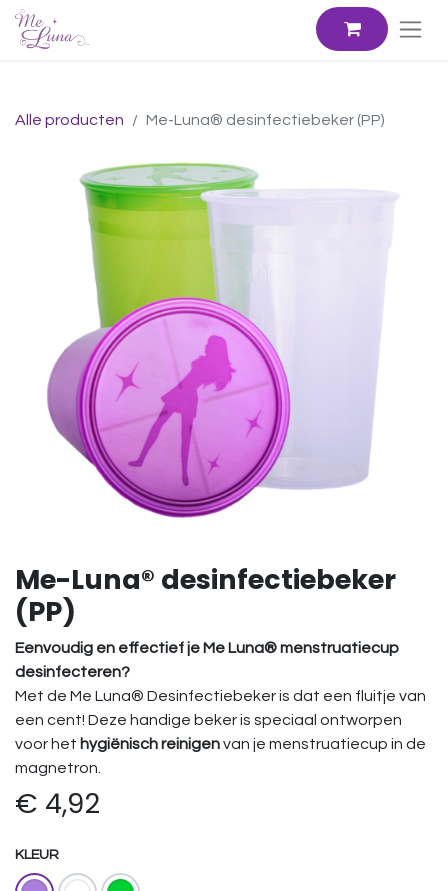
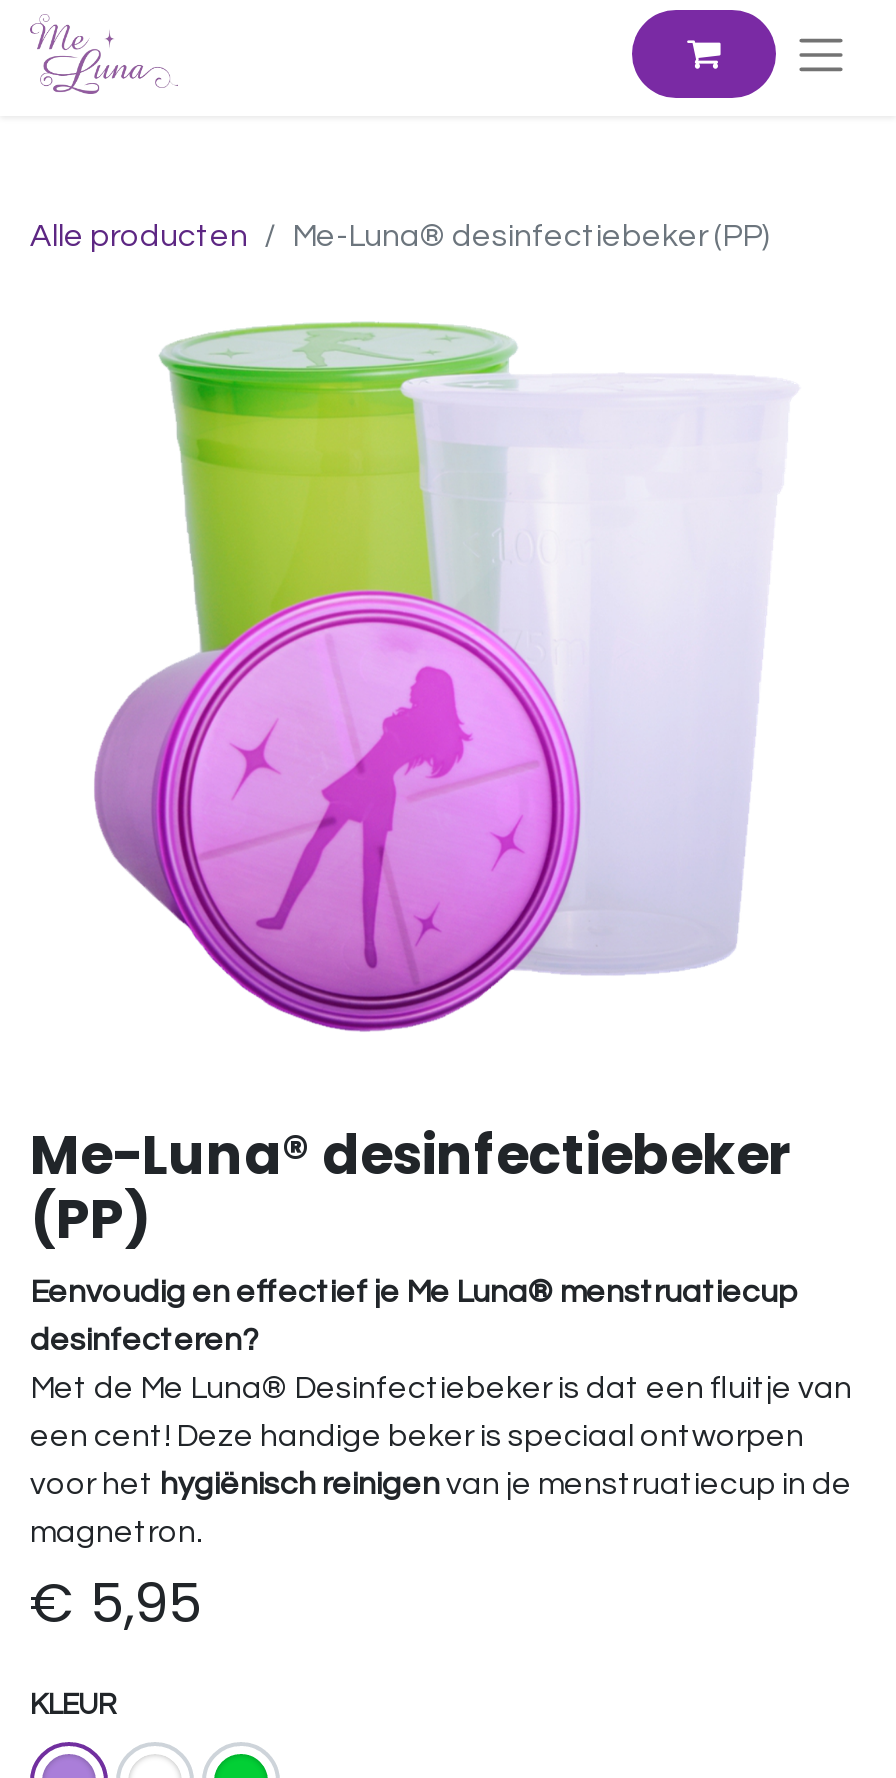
[15,785,100,822] €4,92 -> [30,1566,202,1640] €5,95

